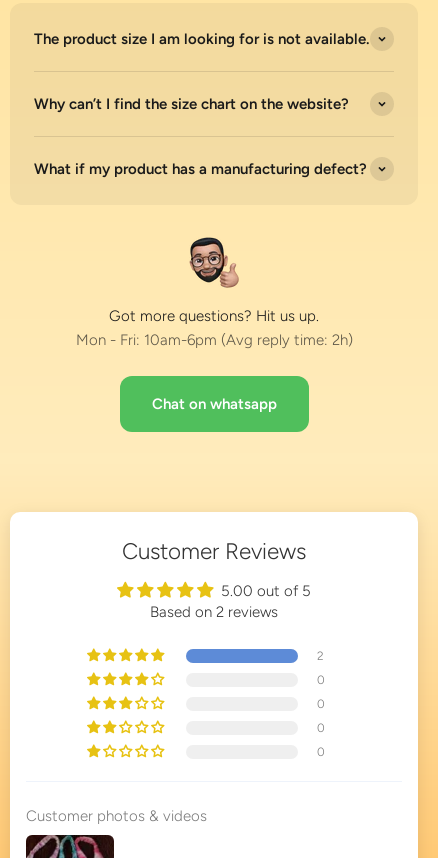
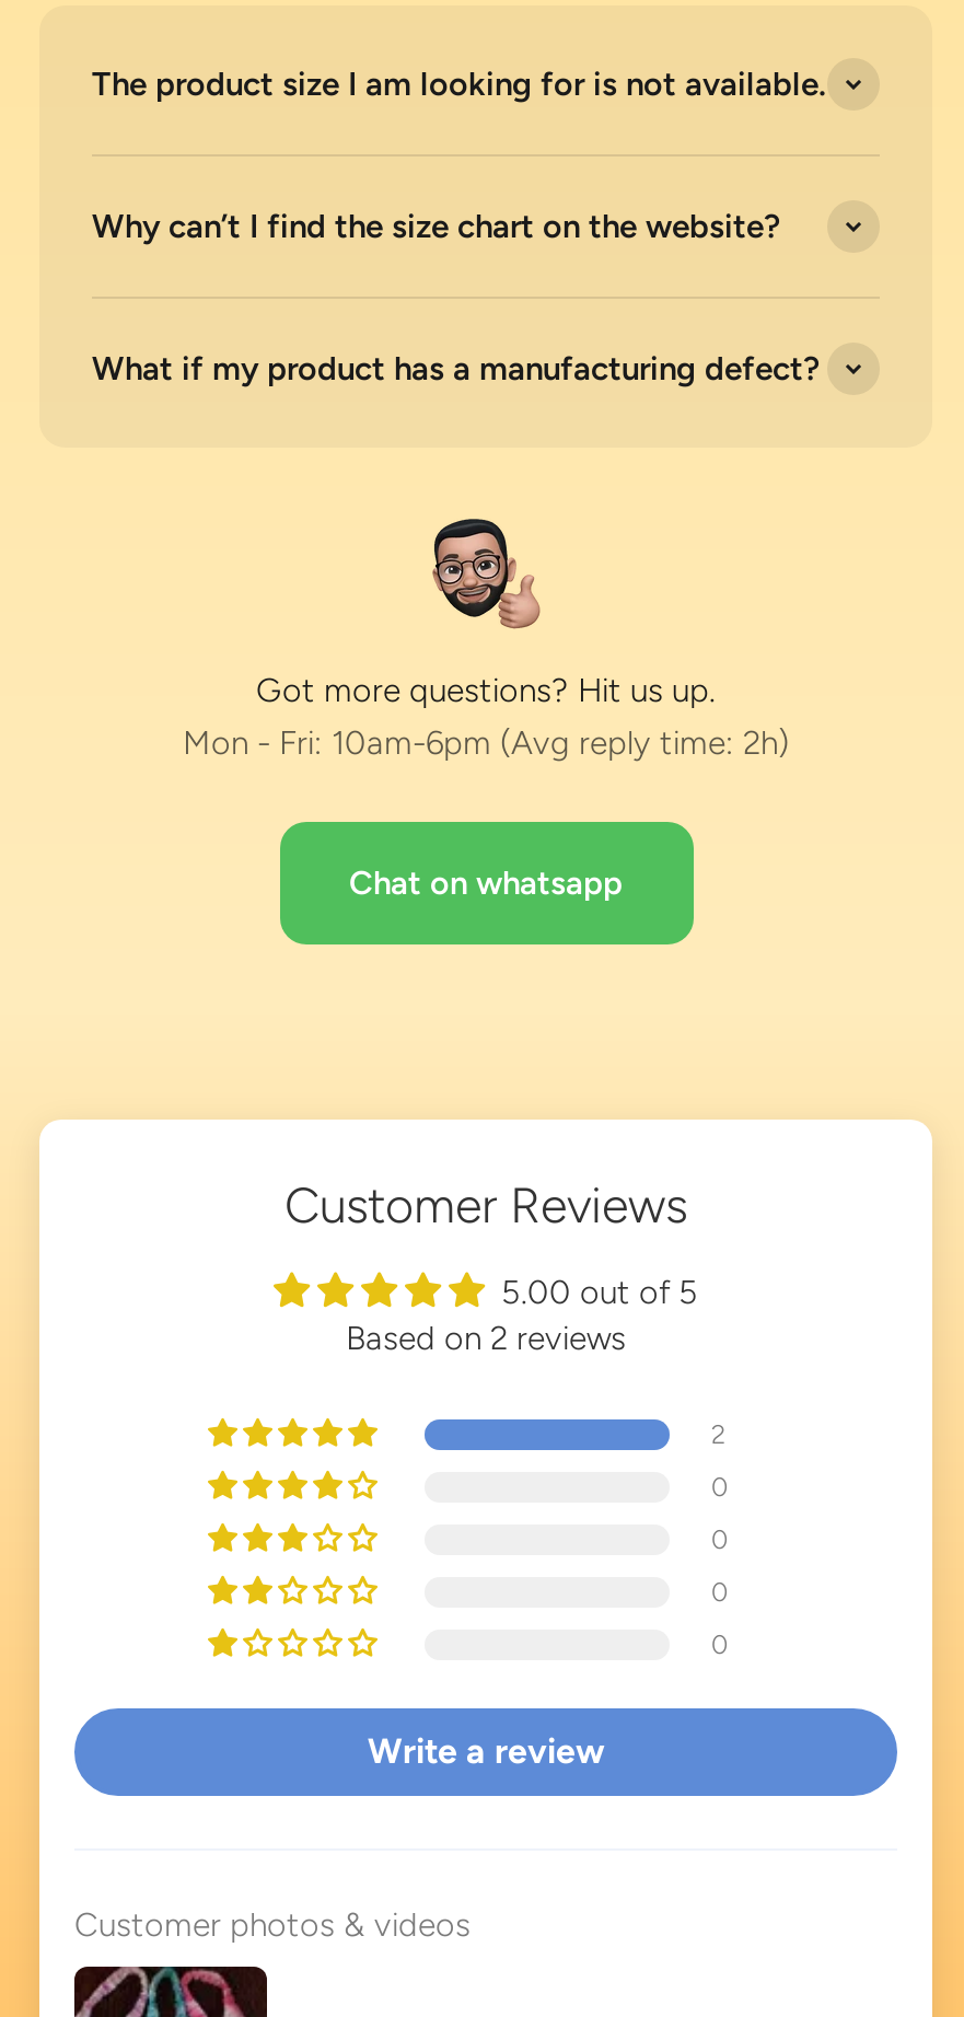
none -> [368,1731,604,1772] Write a review

